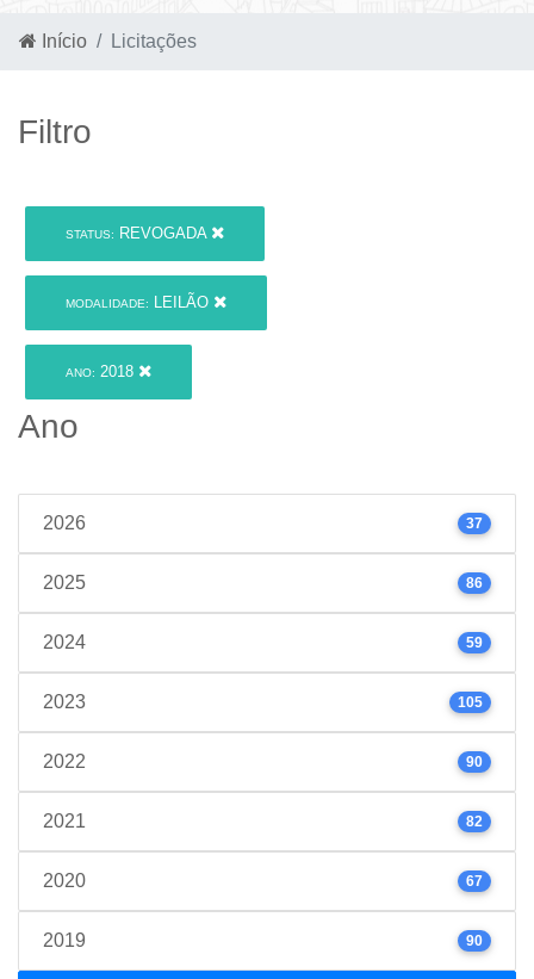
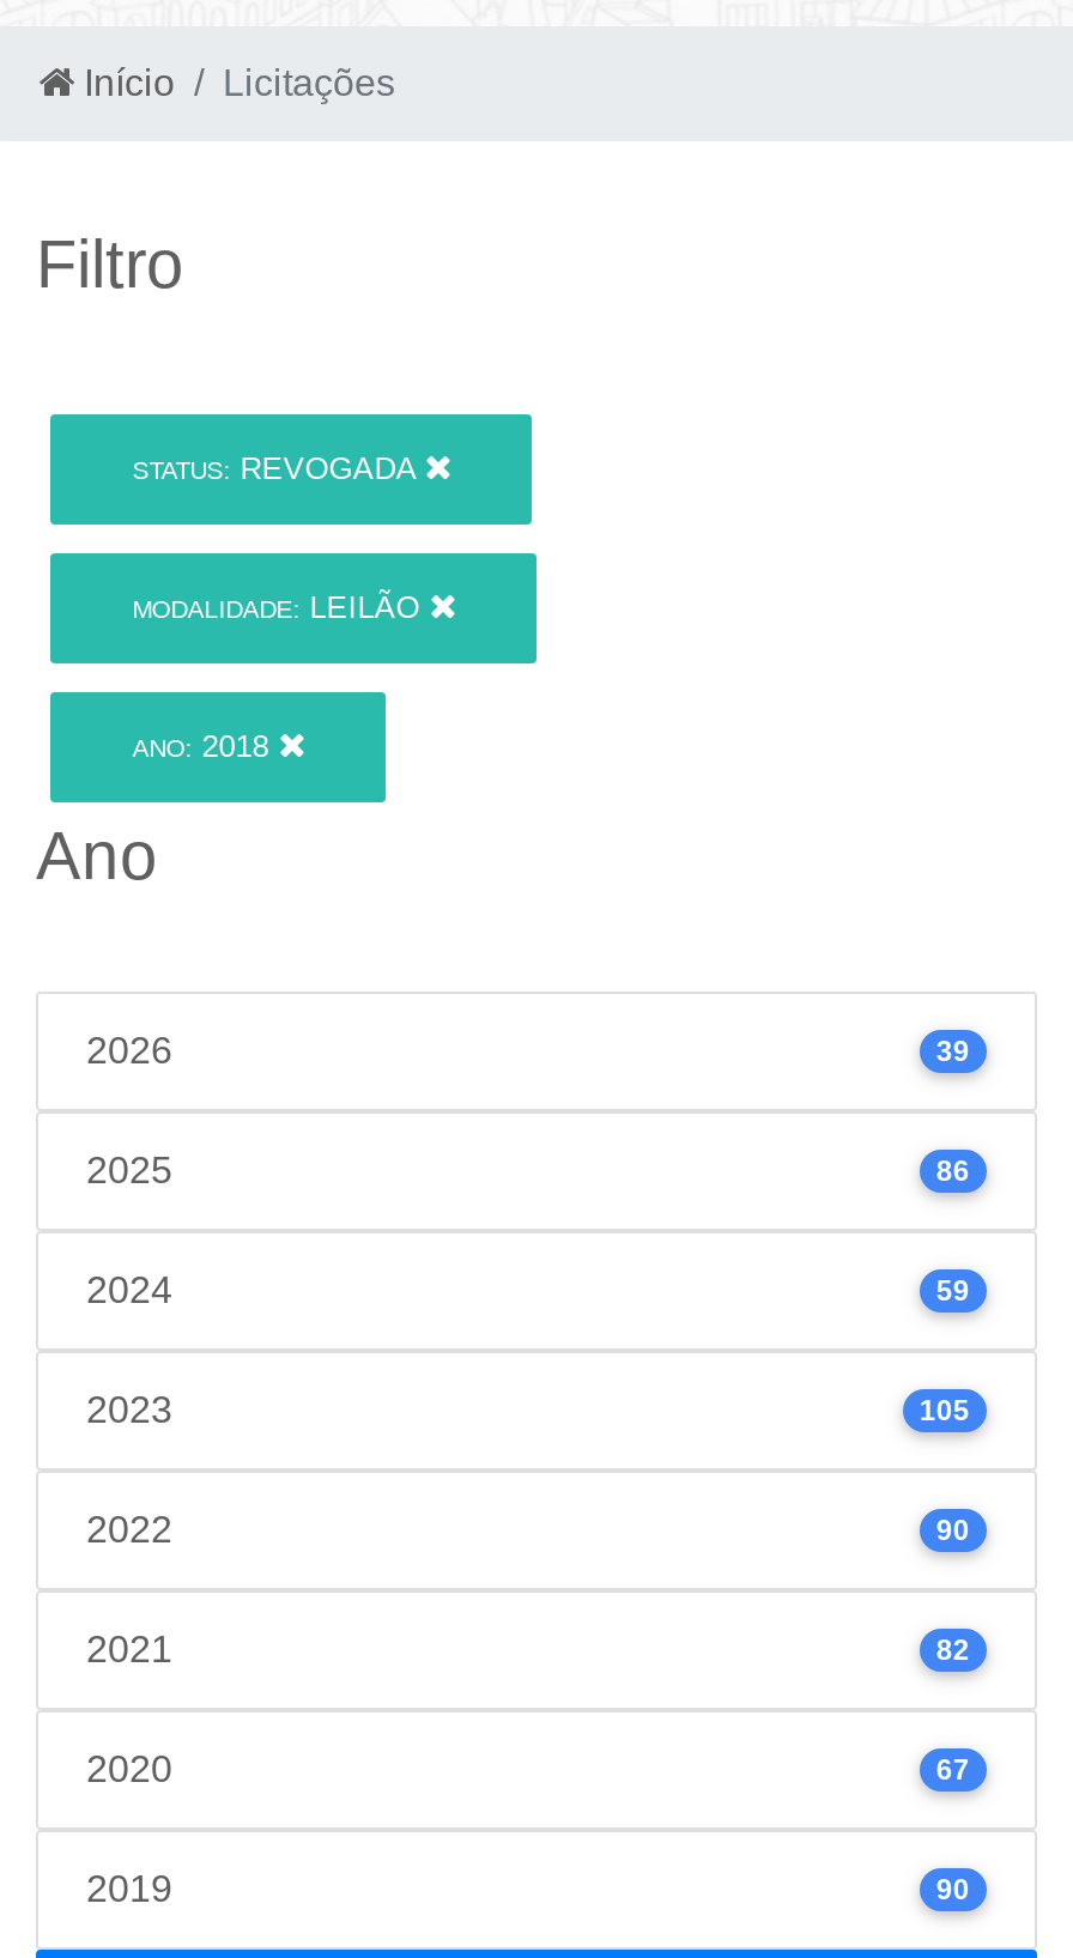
[466,515,483,531] 37 -> [936,1034,970,1067] 39

